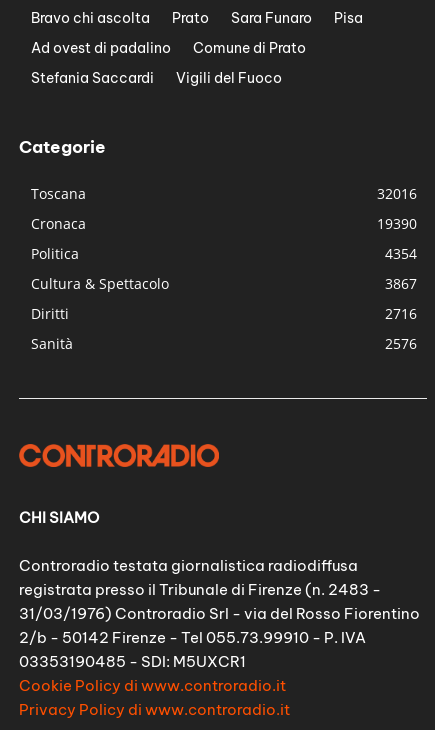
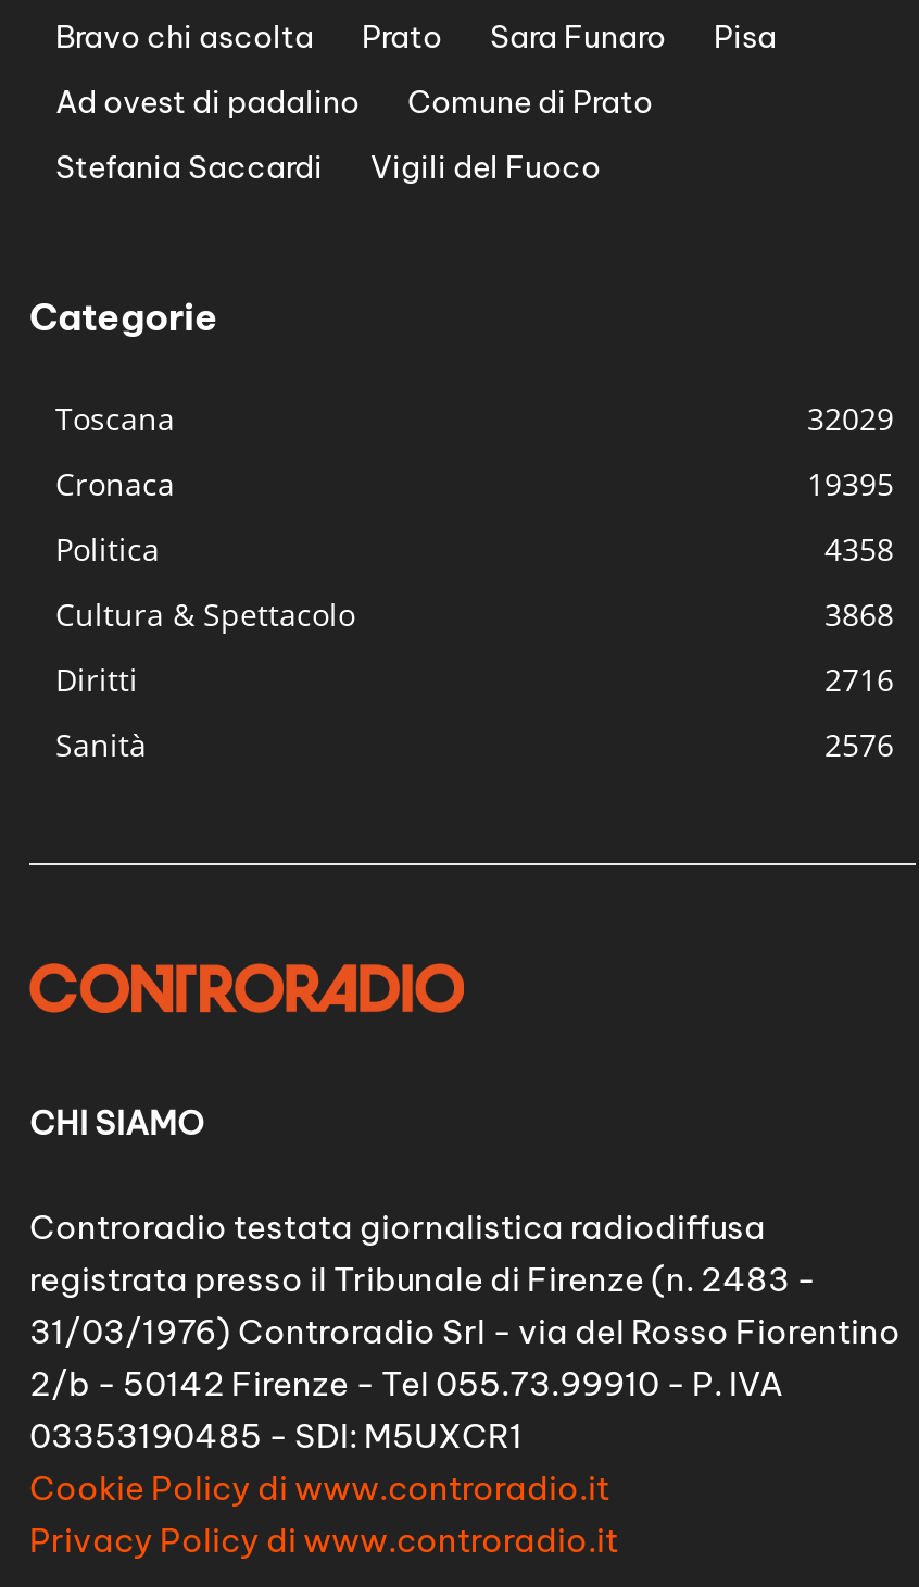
[377,184,417,203] 32016 -> [807,398,894,439] 32029
[377,214,417,233] 19390 -> [807,463,894,504] 19395
[385,244,417,263] 4354 -> [824,528,894,570] 4358
[385,274,417,293] 3867 -> [824,593,894,635] 3868

